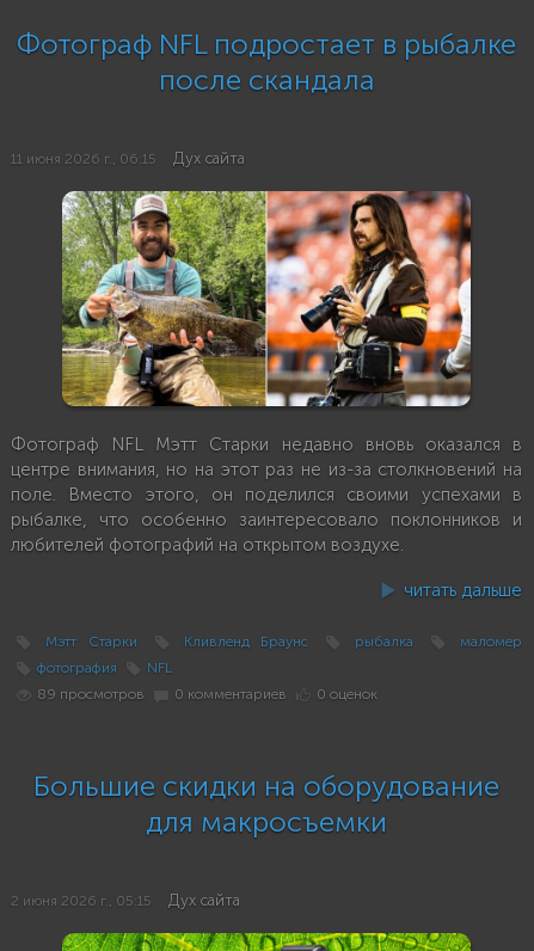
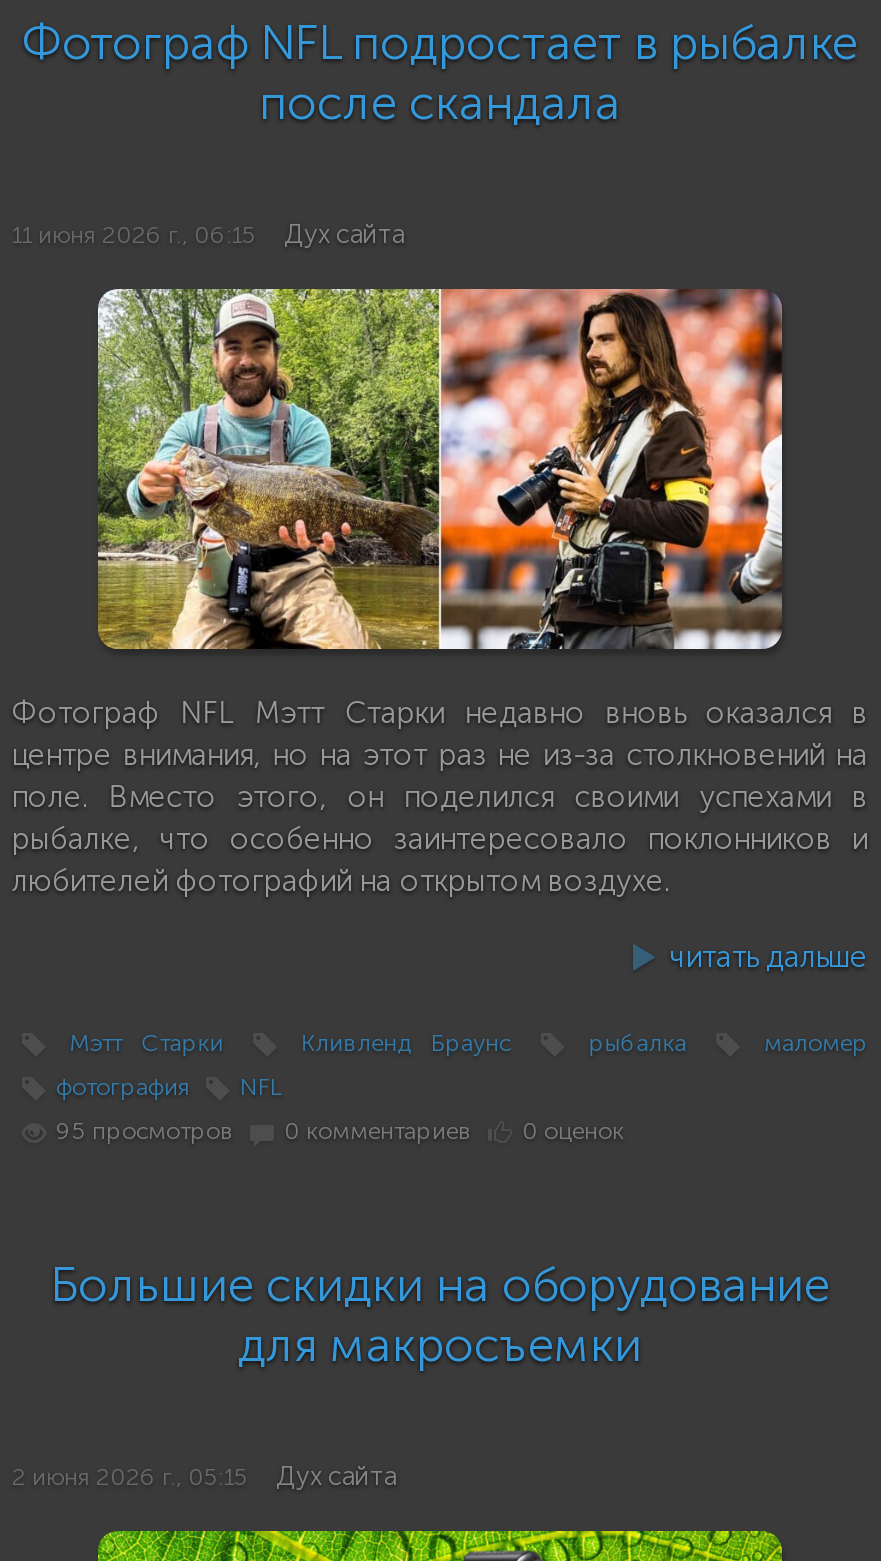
[33,685,145,702] 89 просмотров -> [50,1116,234,1144] 95 просмотров

